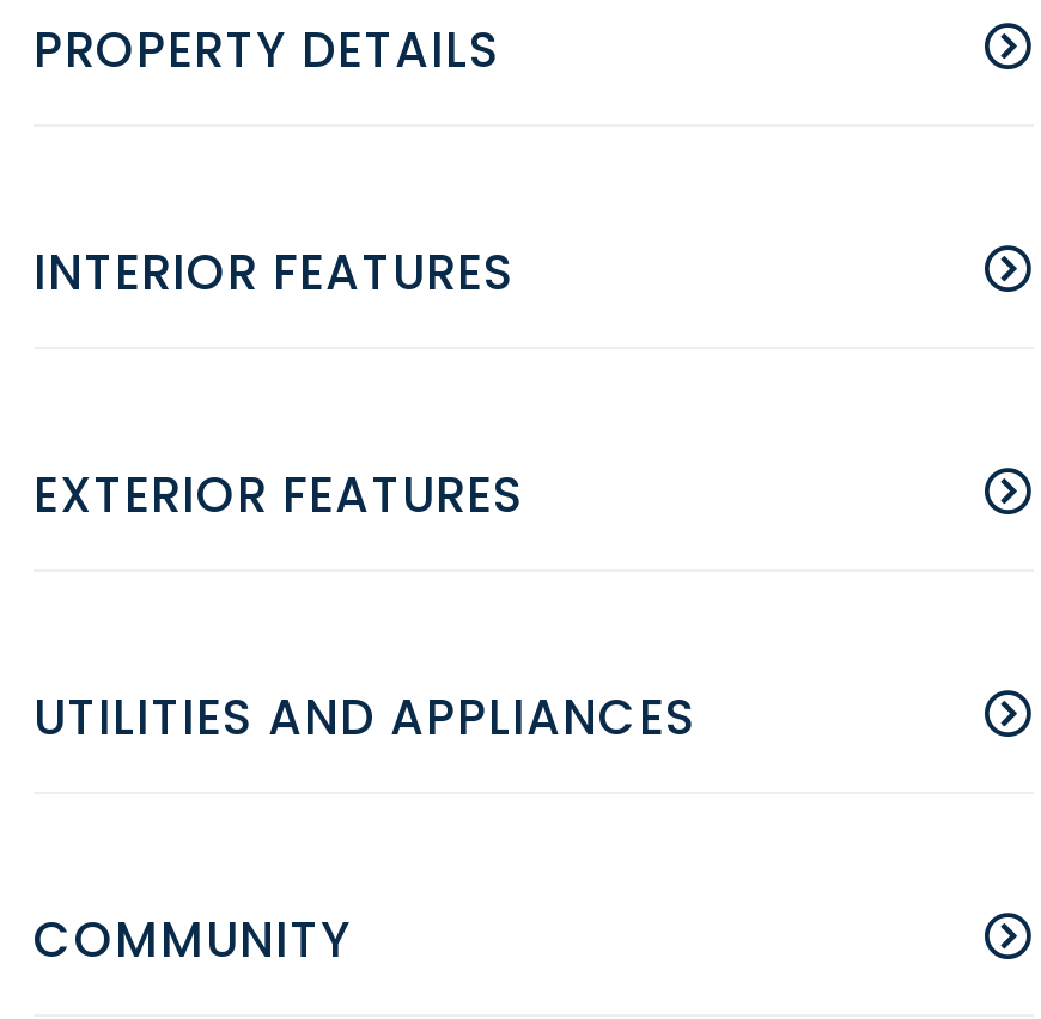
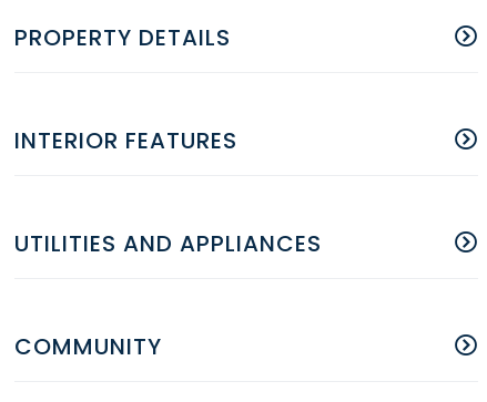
[34,462,524,529] EXTERIOR FEATURES -> none

